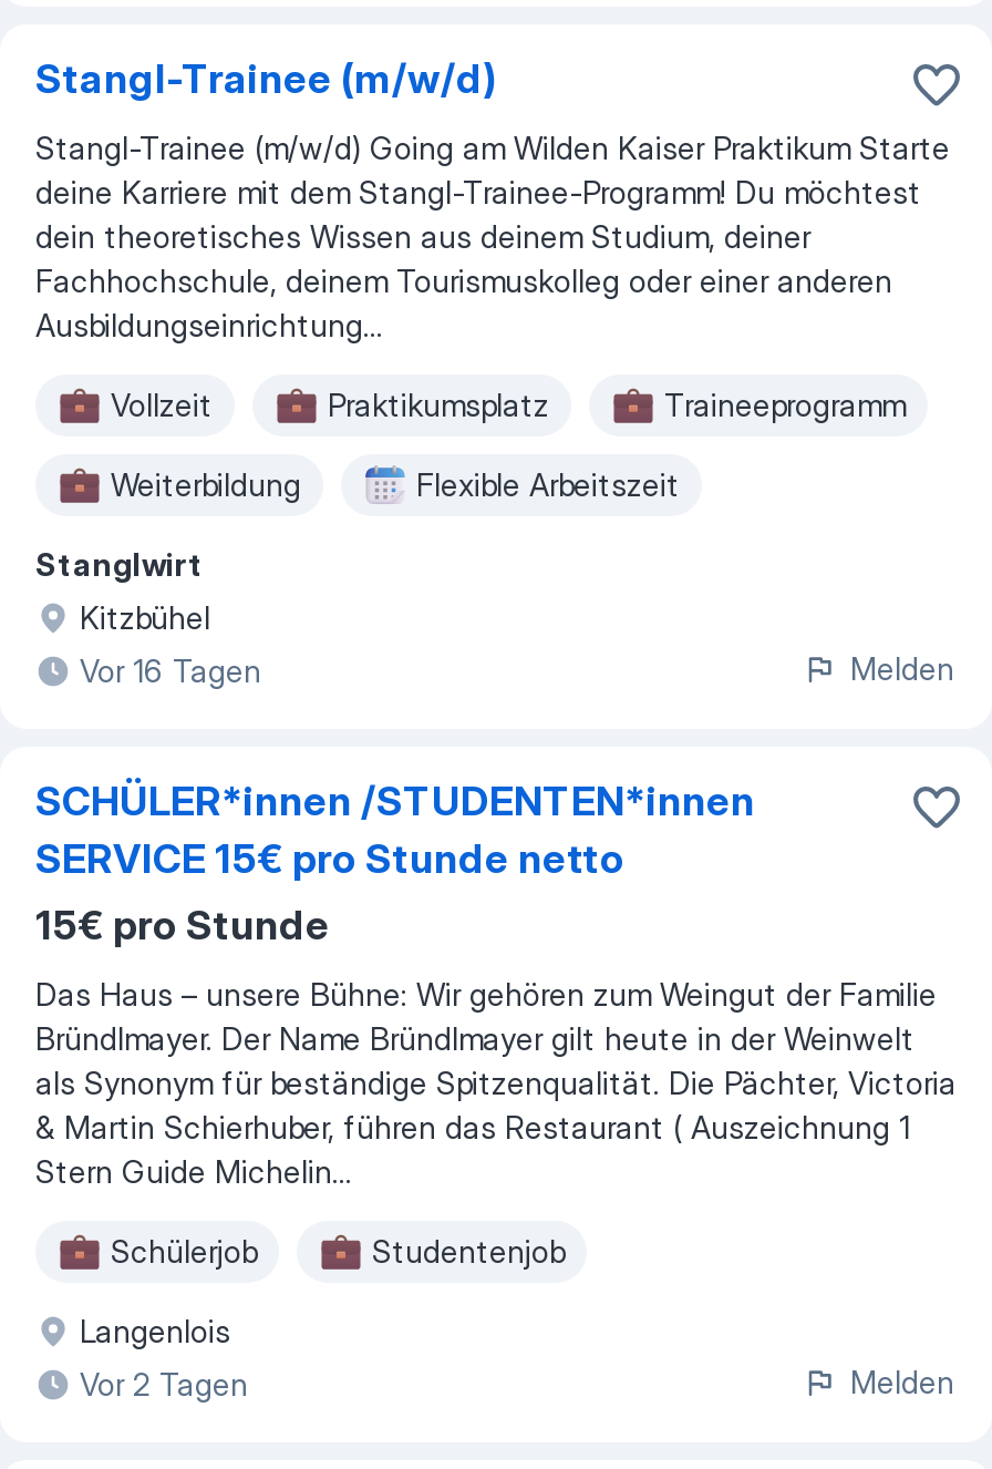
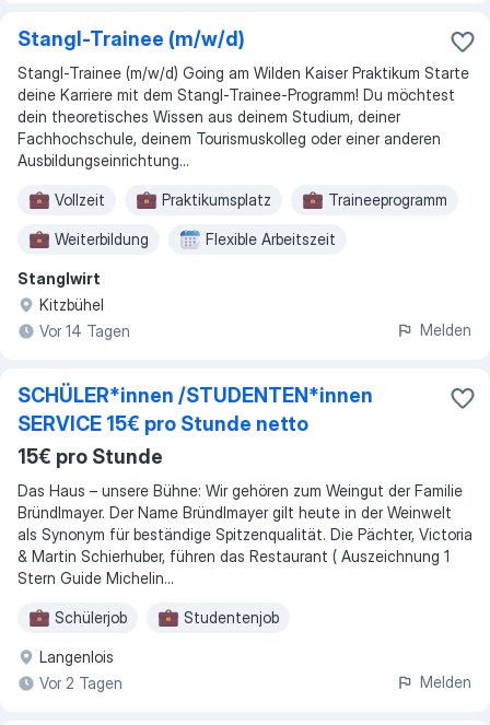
[80,651,261,689] Vor 16 Tagen -> [39,321,130,340] Vor 14 Tagen

